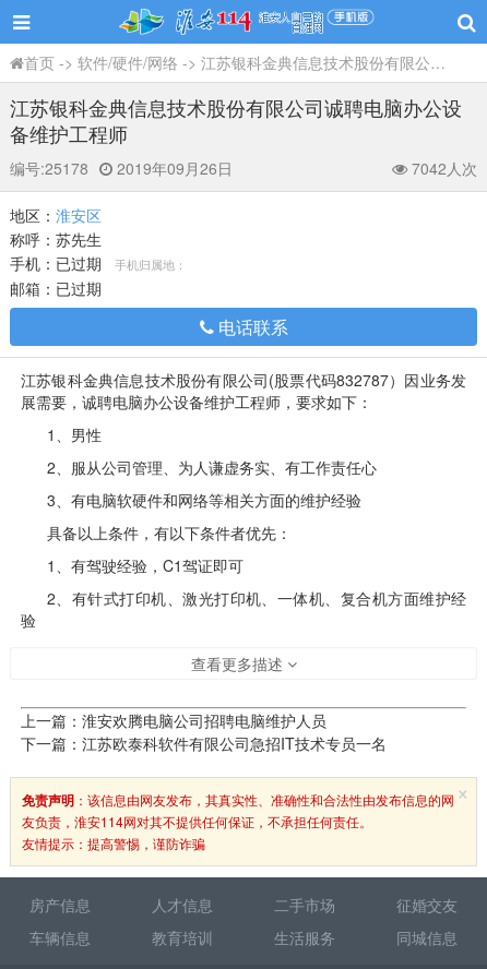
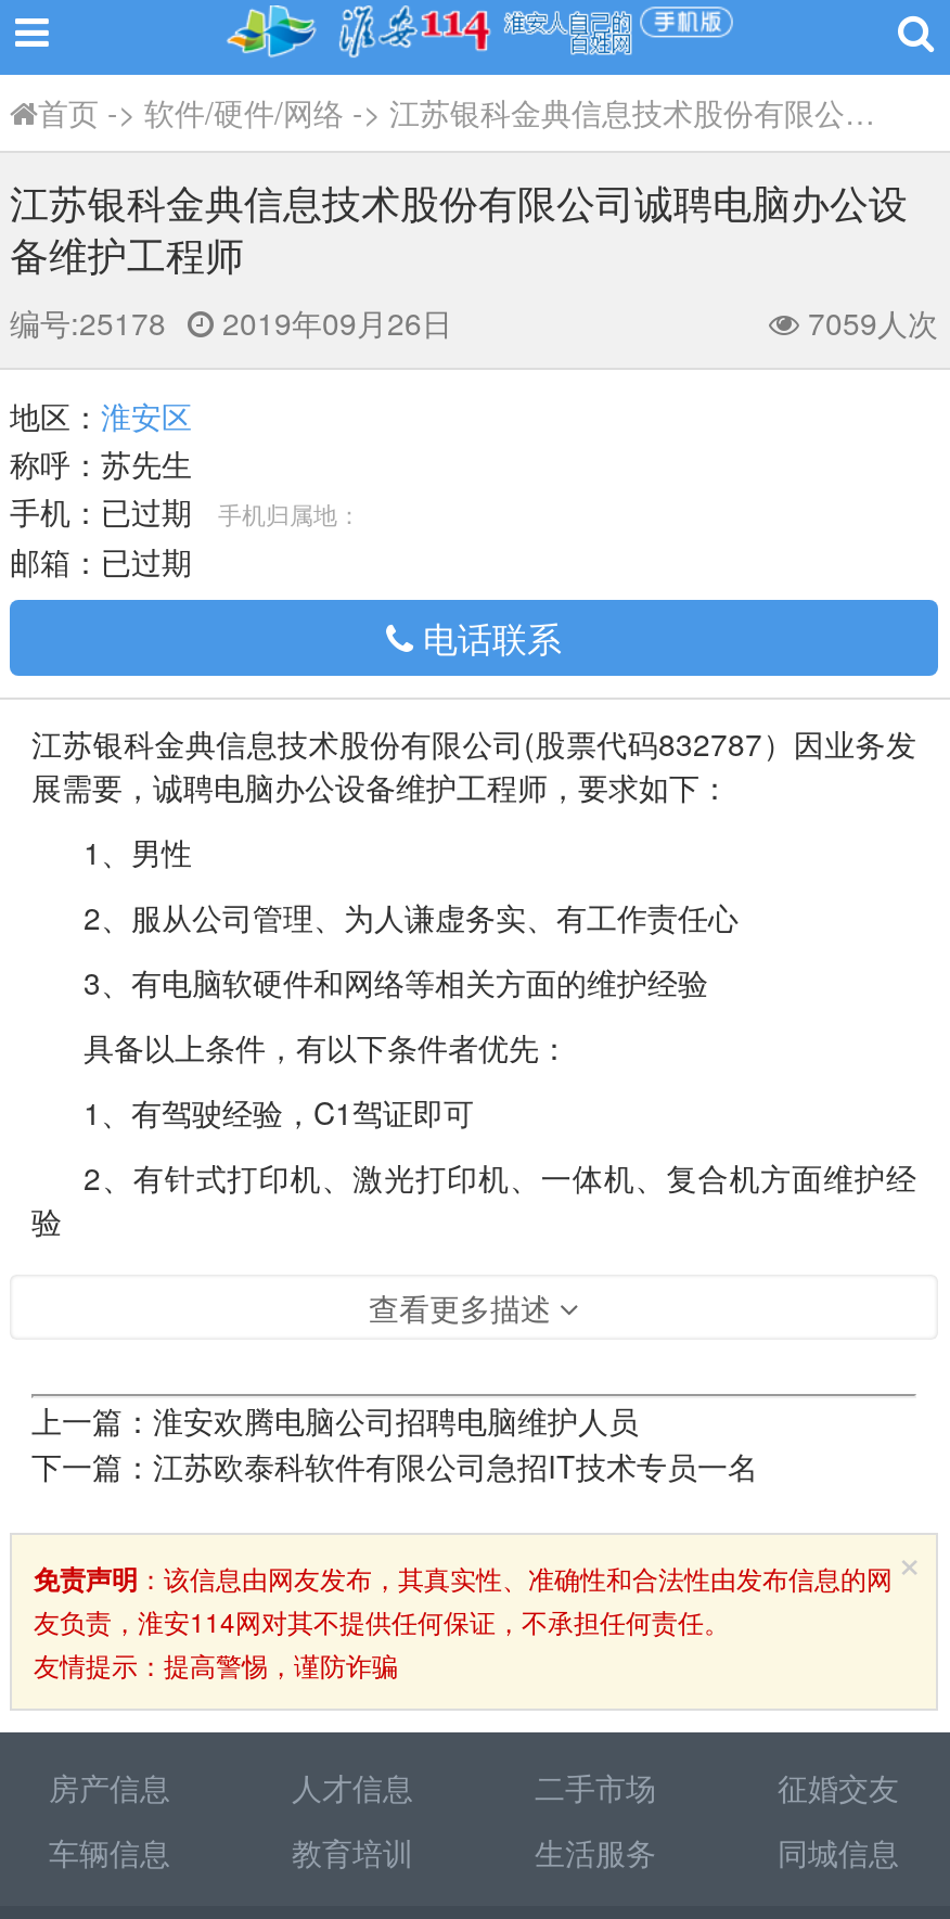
[407,157,477,179] 7042人次 -> [799,300,938,344] 7059人次

